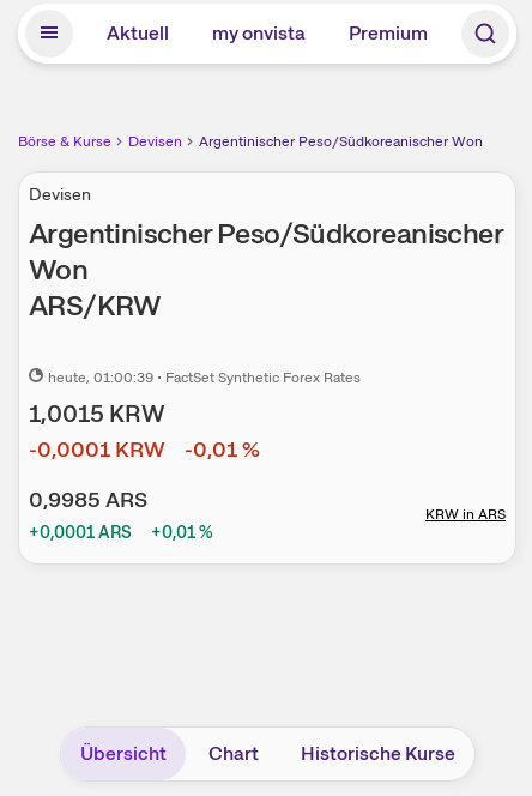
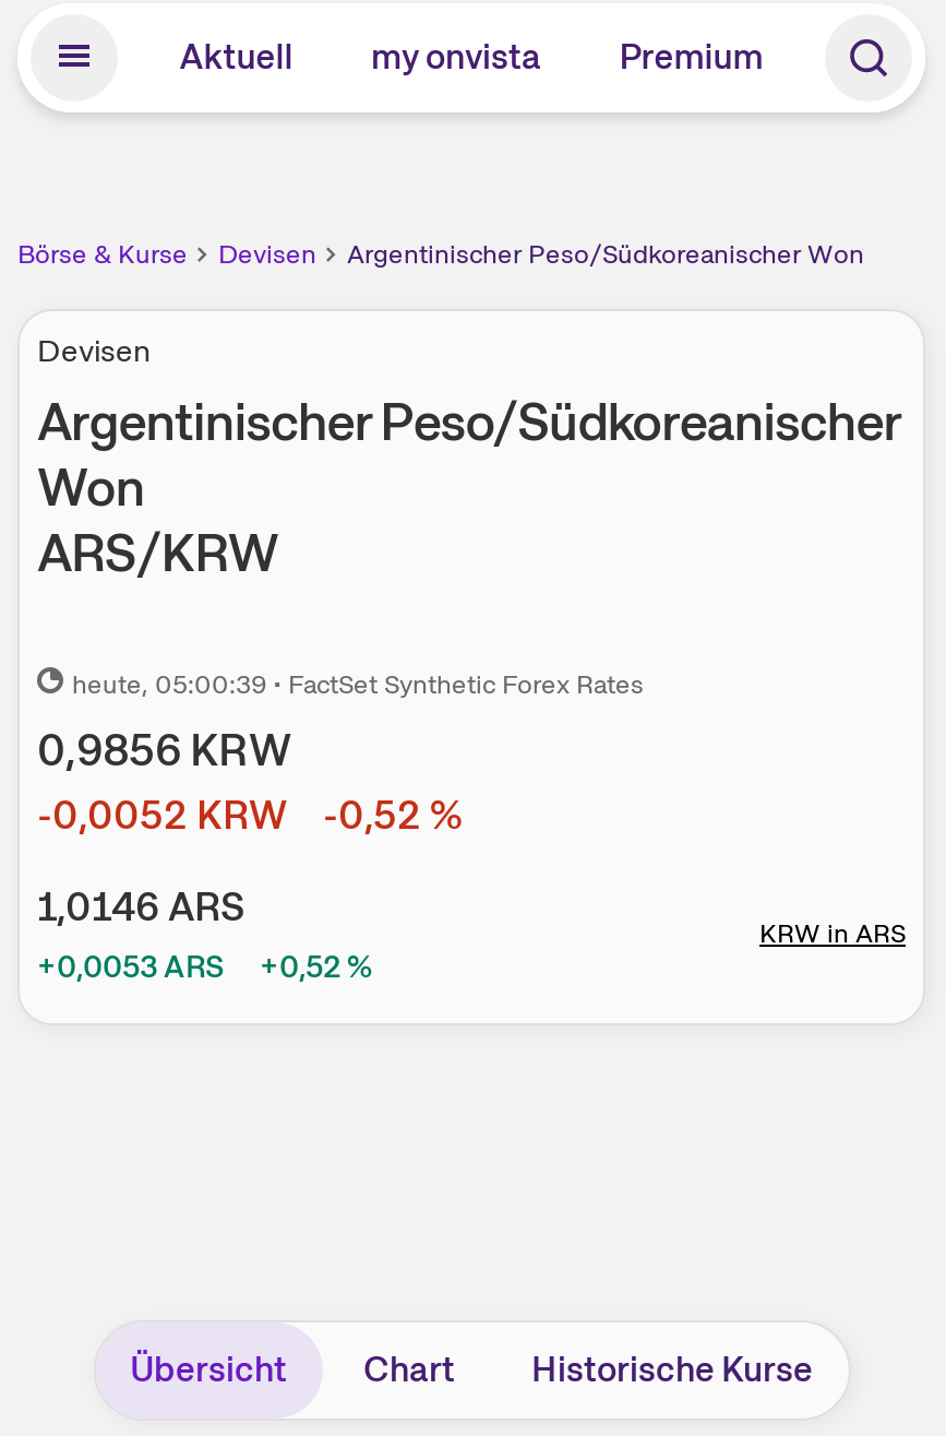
[48,368,361,387] heute, 01:00:39 • FactSet Synthetic Forex Rates -> [72,668,644,703] heute, 05:00:39 • FactSet Synthetic Forex Rates
[29,398,165,429] 1,0015 KRW -> [37,722,292,779] 0,9856 KRW
[29,435,165,463] -0,0001 KRW -> [37,790,288,840] -0,0052 KRW
[185,435,260,463] -0,01 % -> [323,790,463,840] -0,52 %
[29,486,147,513] 0,9985 ARS -> [37,882,244,932] 1,0146 ARS
[29,522,132,543] +0,0001 ARS -> [37,947,225,987] +0,0053 ARS
[151,522,213,543] +0,01 % -> [260,947,373,987] +0,52 %

